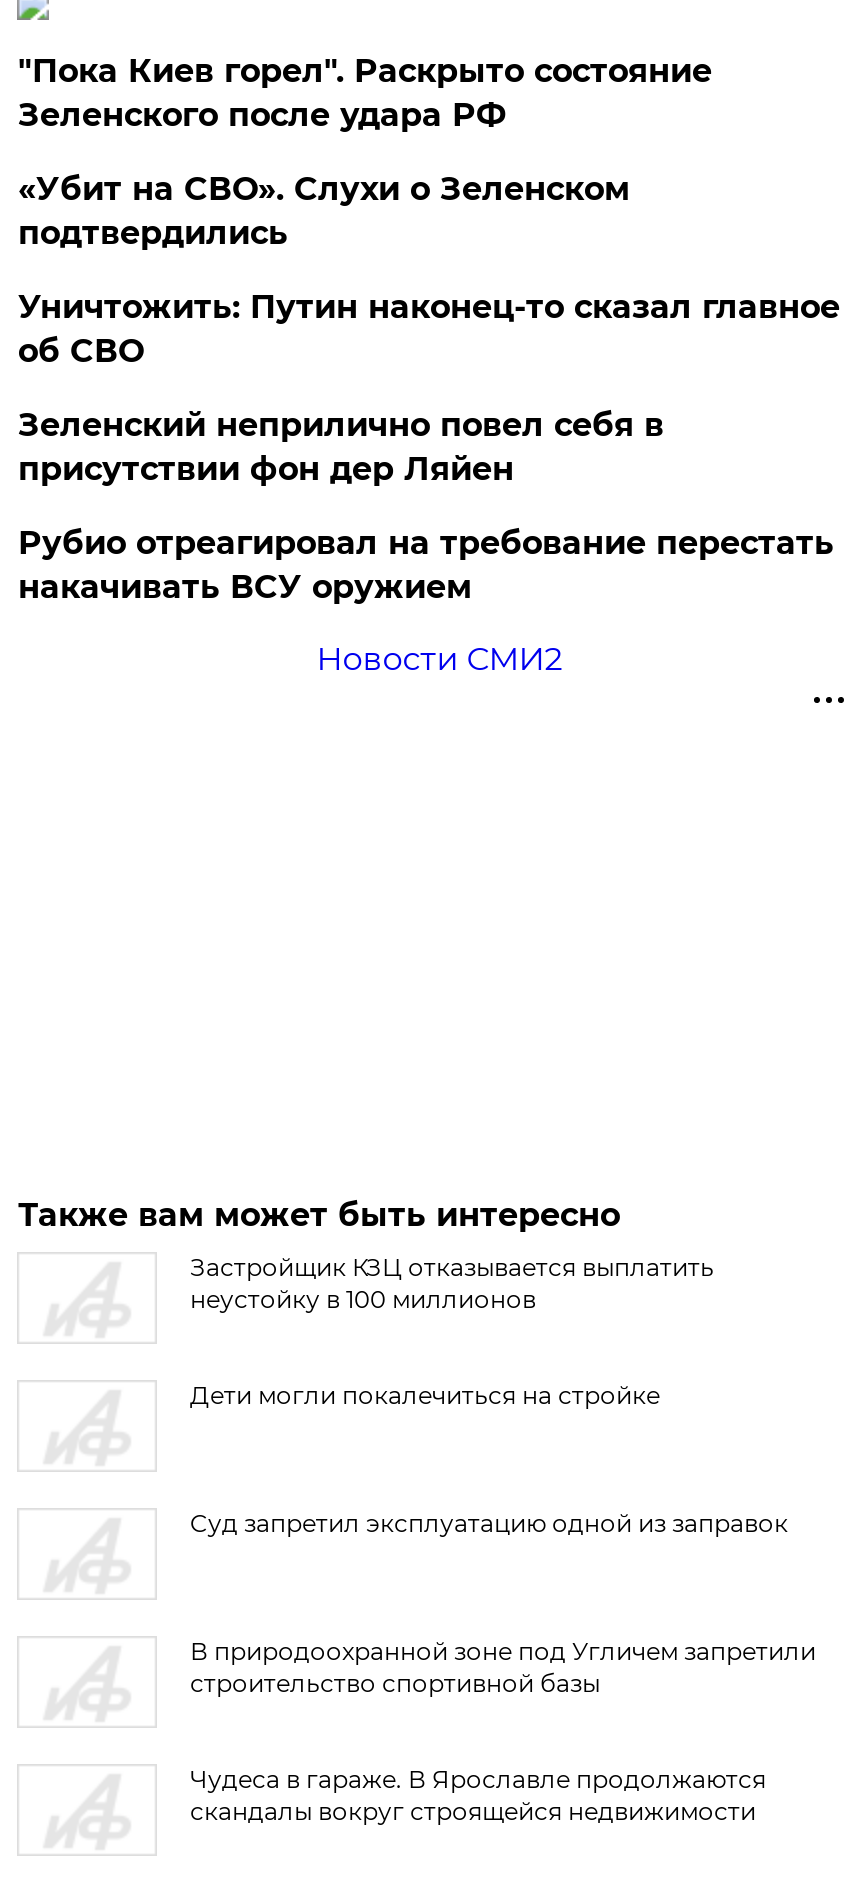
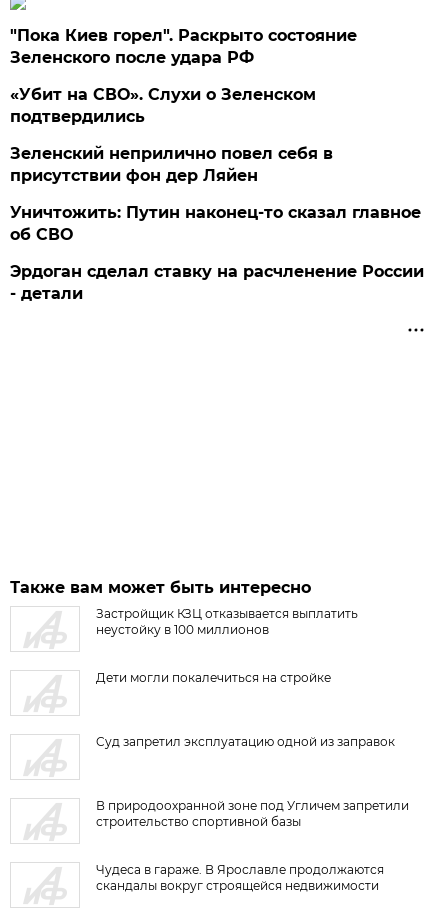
moved [18,288,840,370] -> [10,203,421,244]: Уничтожить: Путин наконец-то сказал главное | об СВО
moved [18,406,664,488] -> [10,144,333,185]: Зеленский неприлично повел cебя в | присутствии фон дер Ляйен
[18,524,834,606] Рубио отреагировал на требование перестать | накачивать ВСУ оружием -> none
[316,640,562,678] Новости СМИ2 -> [10,262,424,303] Эрдоган сделал ставку на расчленение России | - детали

